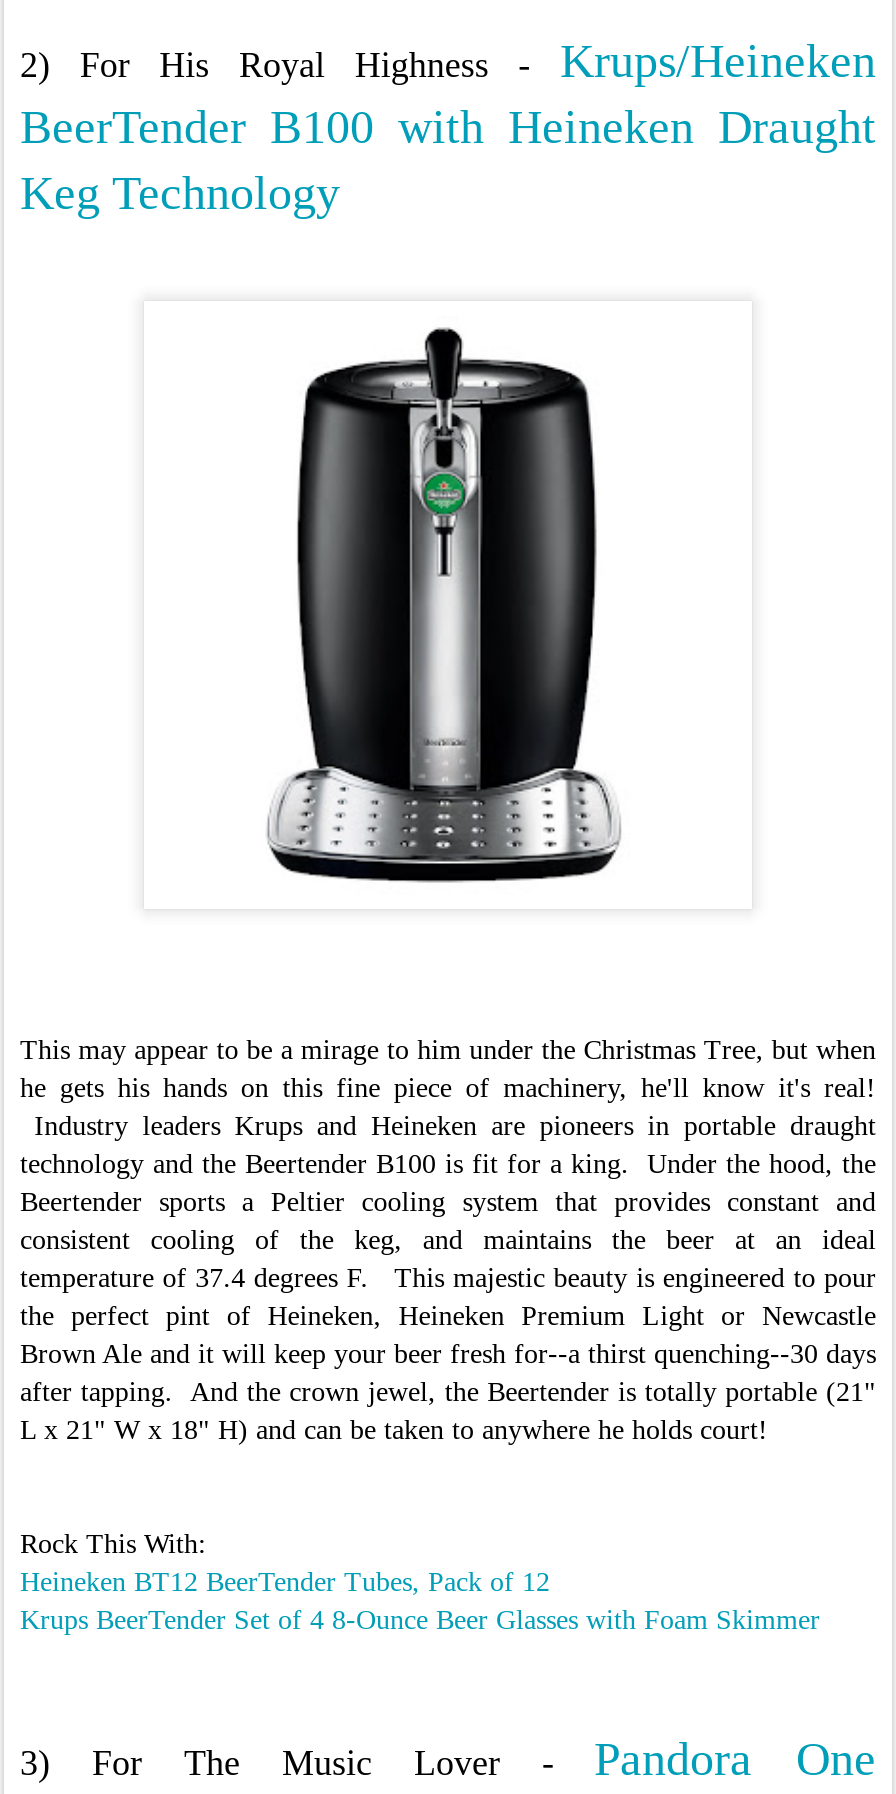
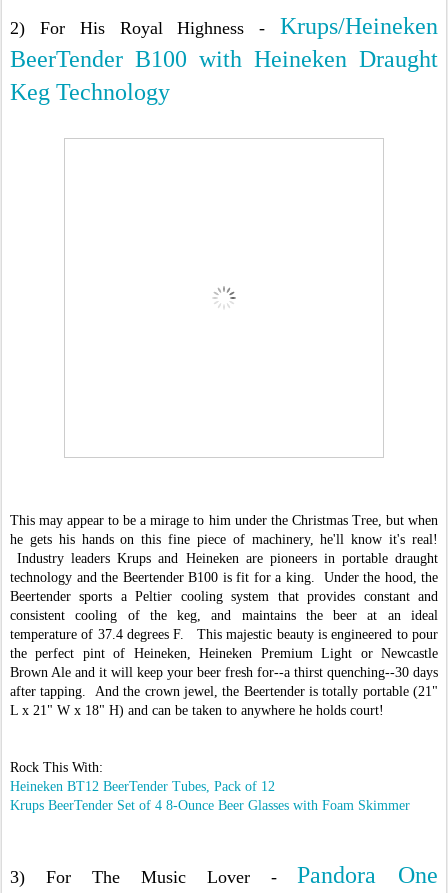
[266,327,622,883] [image] -> none

